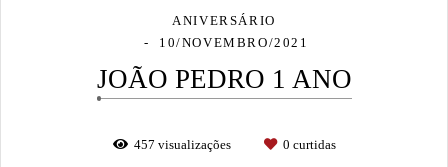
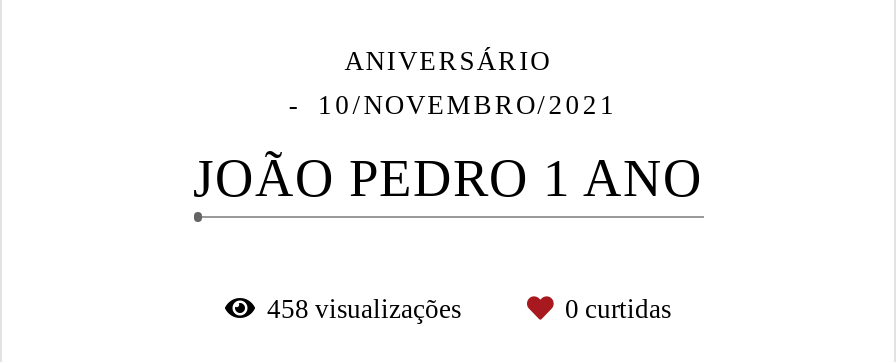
[133,137,233,152] 457 visualizações -> [267,293,467,323] 458 visualizações

